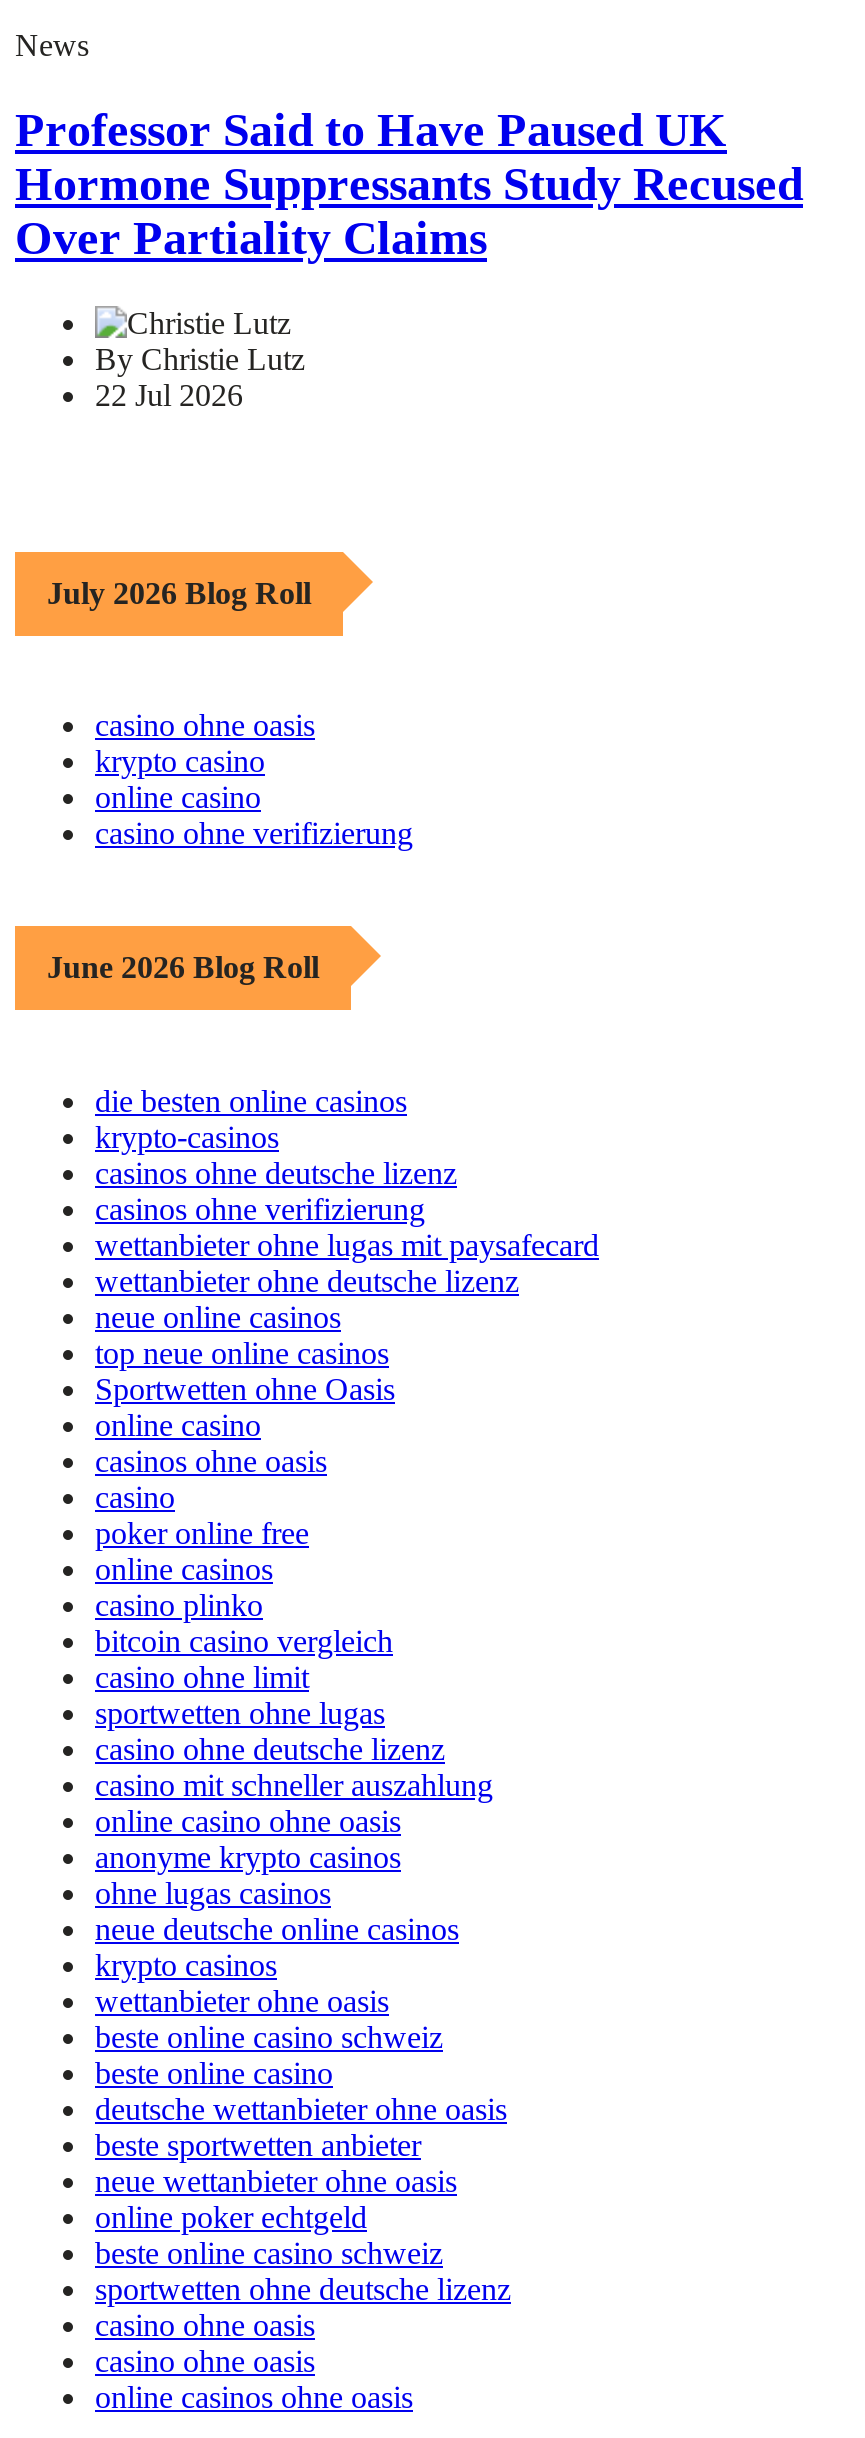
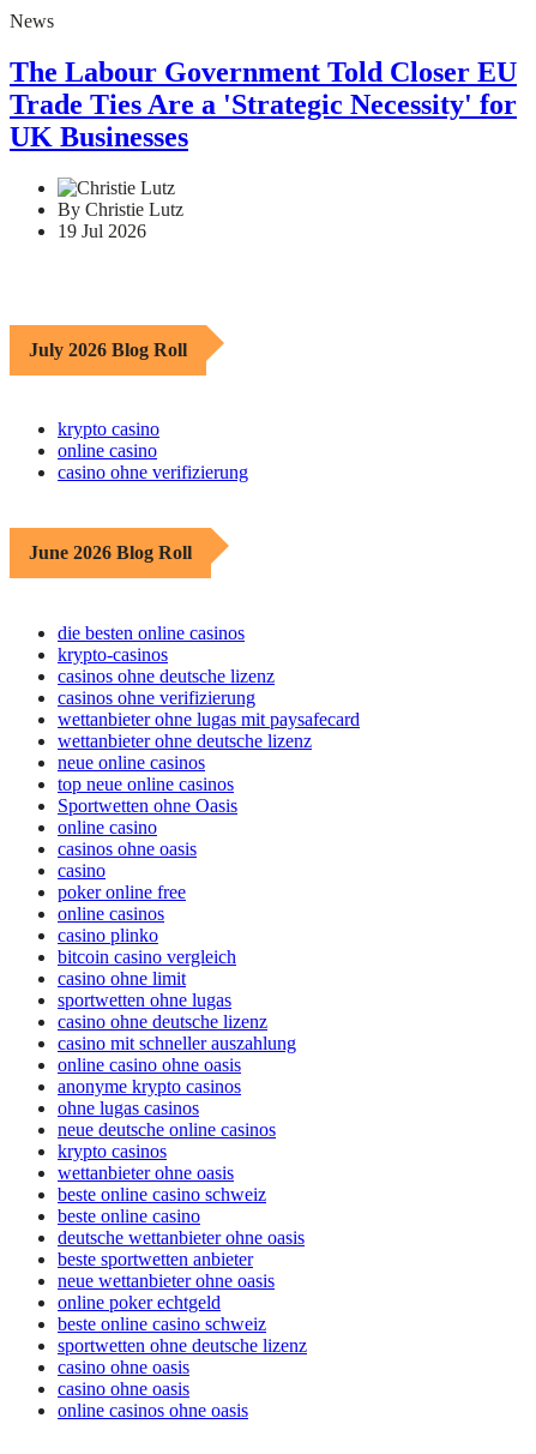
[15,104,803,264] Professor Said to Have Paused UK | Hormone Suppressants Study Recused | Over Partiality Claims -> [10,56,517,152] The Labour Government Told Closer EU | Trade Ties Are a 'Strategic Necessity' for | UK Businesses
[95,377,243,411] 22 Jul 2026 -> [58,220,146,241] 19 Jul 2026
[95,708,315,742] casino ohne oasis -> none

